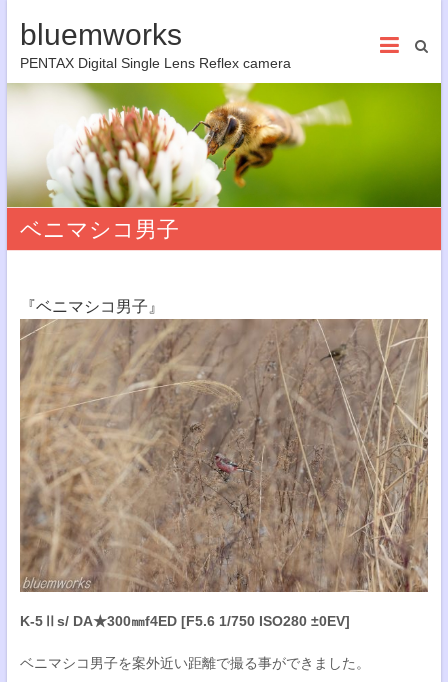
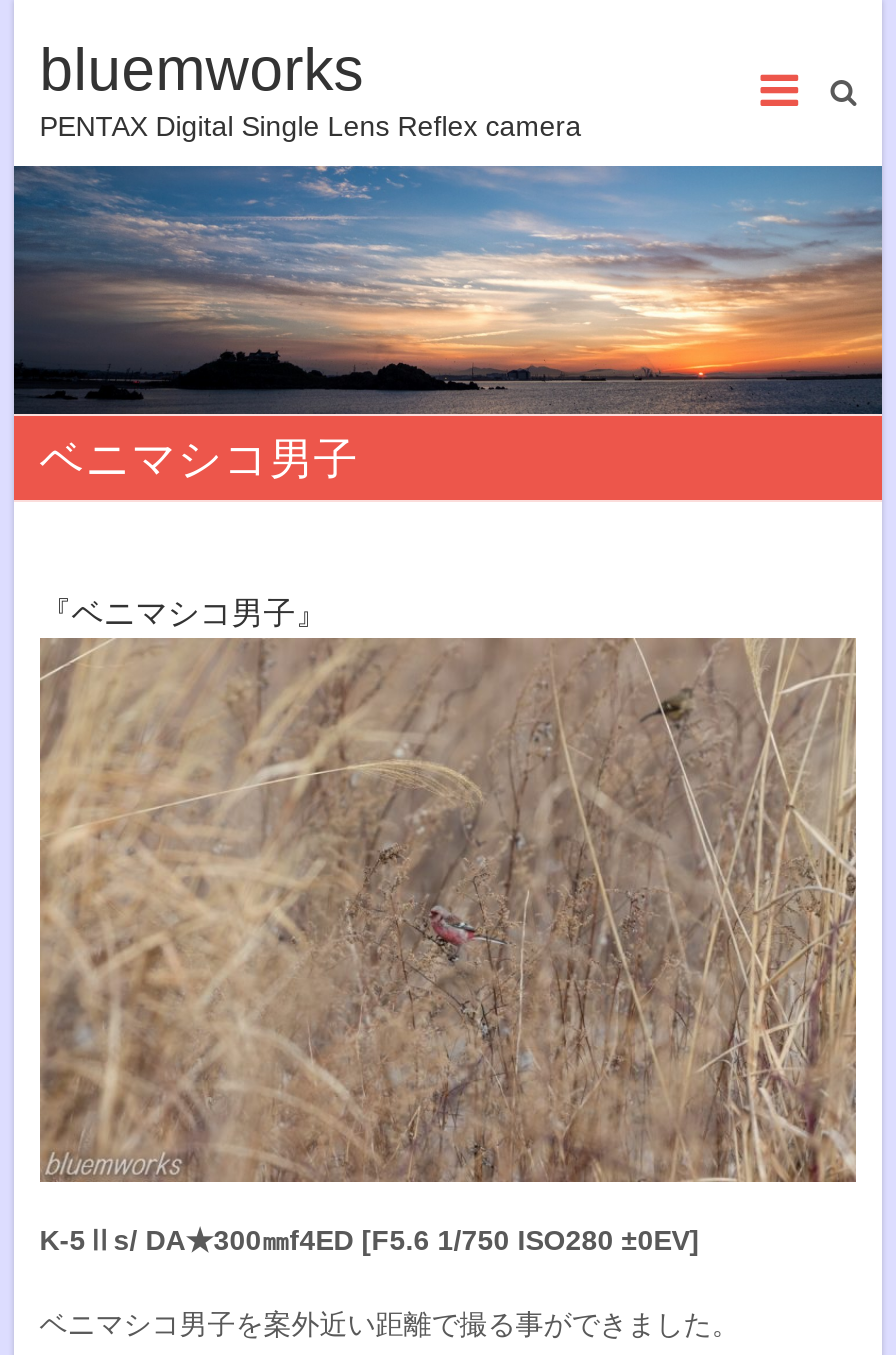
[6,82,442,208] [image] -> [12,164,884,416] [image]

